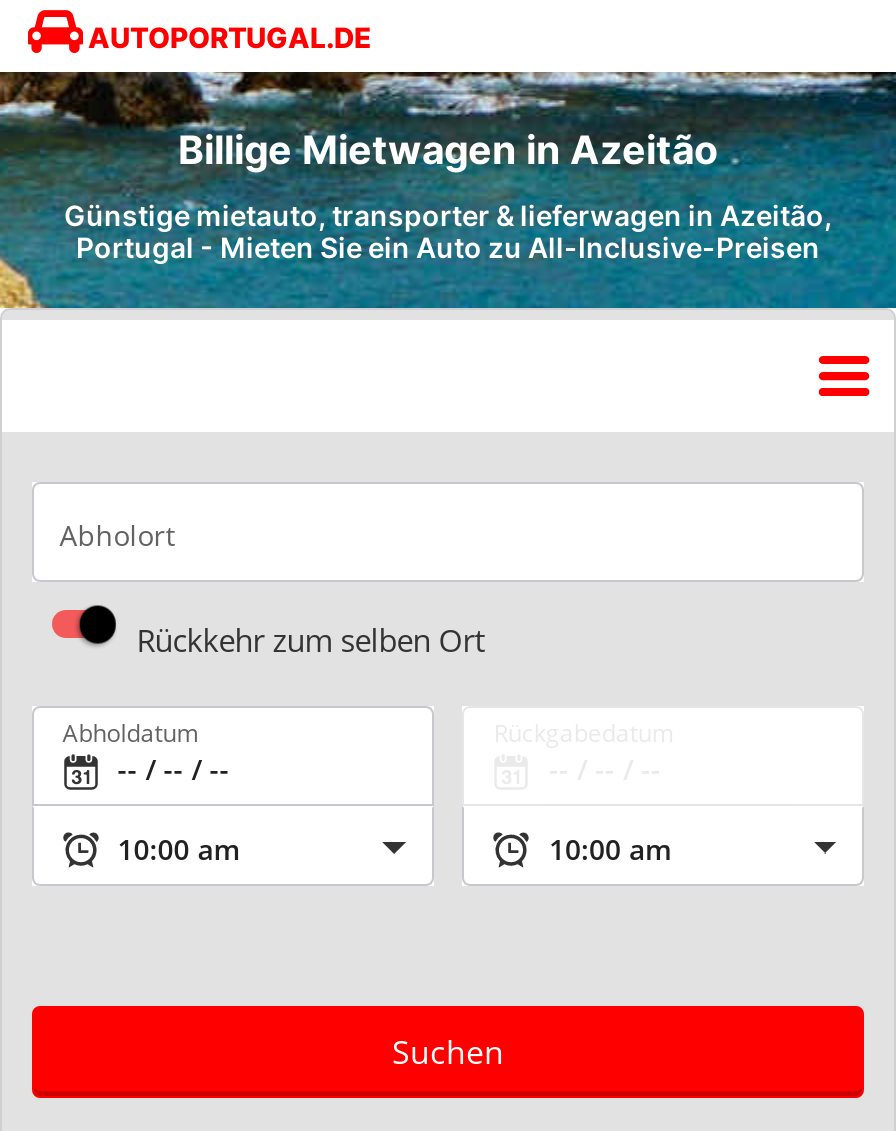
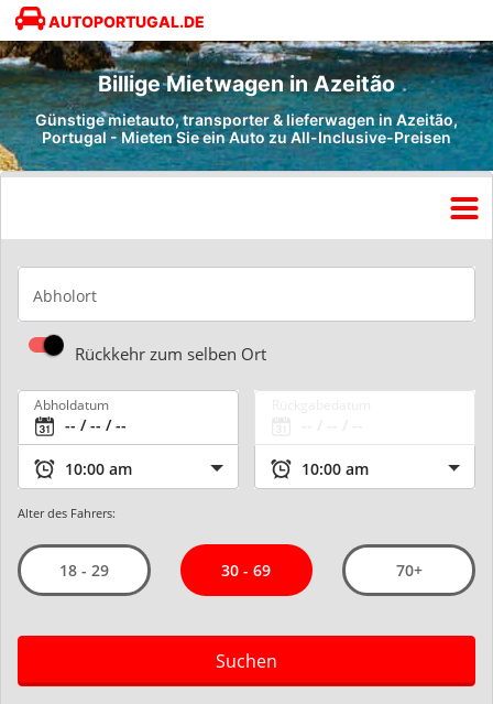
none -> [17,504,422,581] Alter des Fahrers: | 18 - 29 | 30 - 69 | 70+

